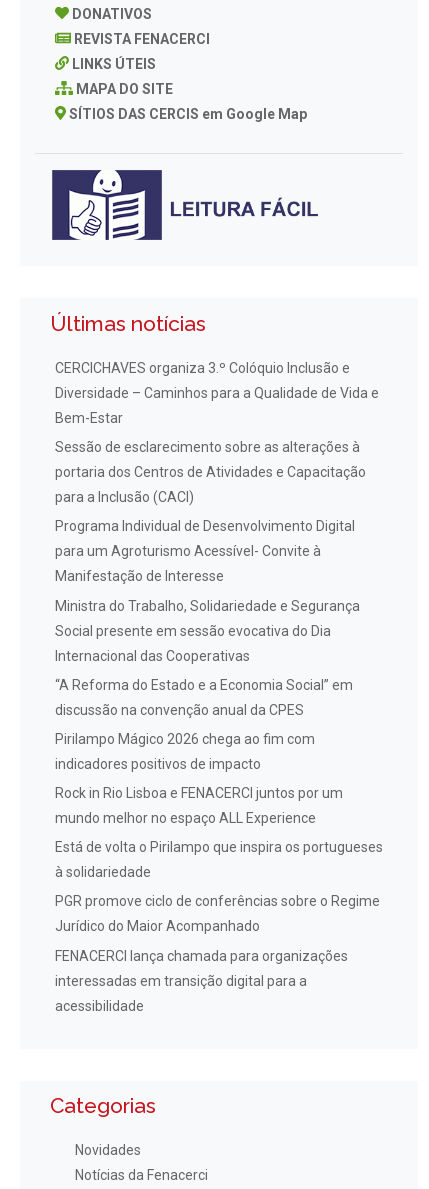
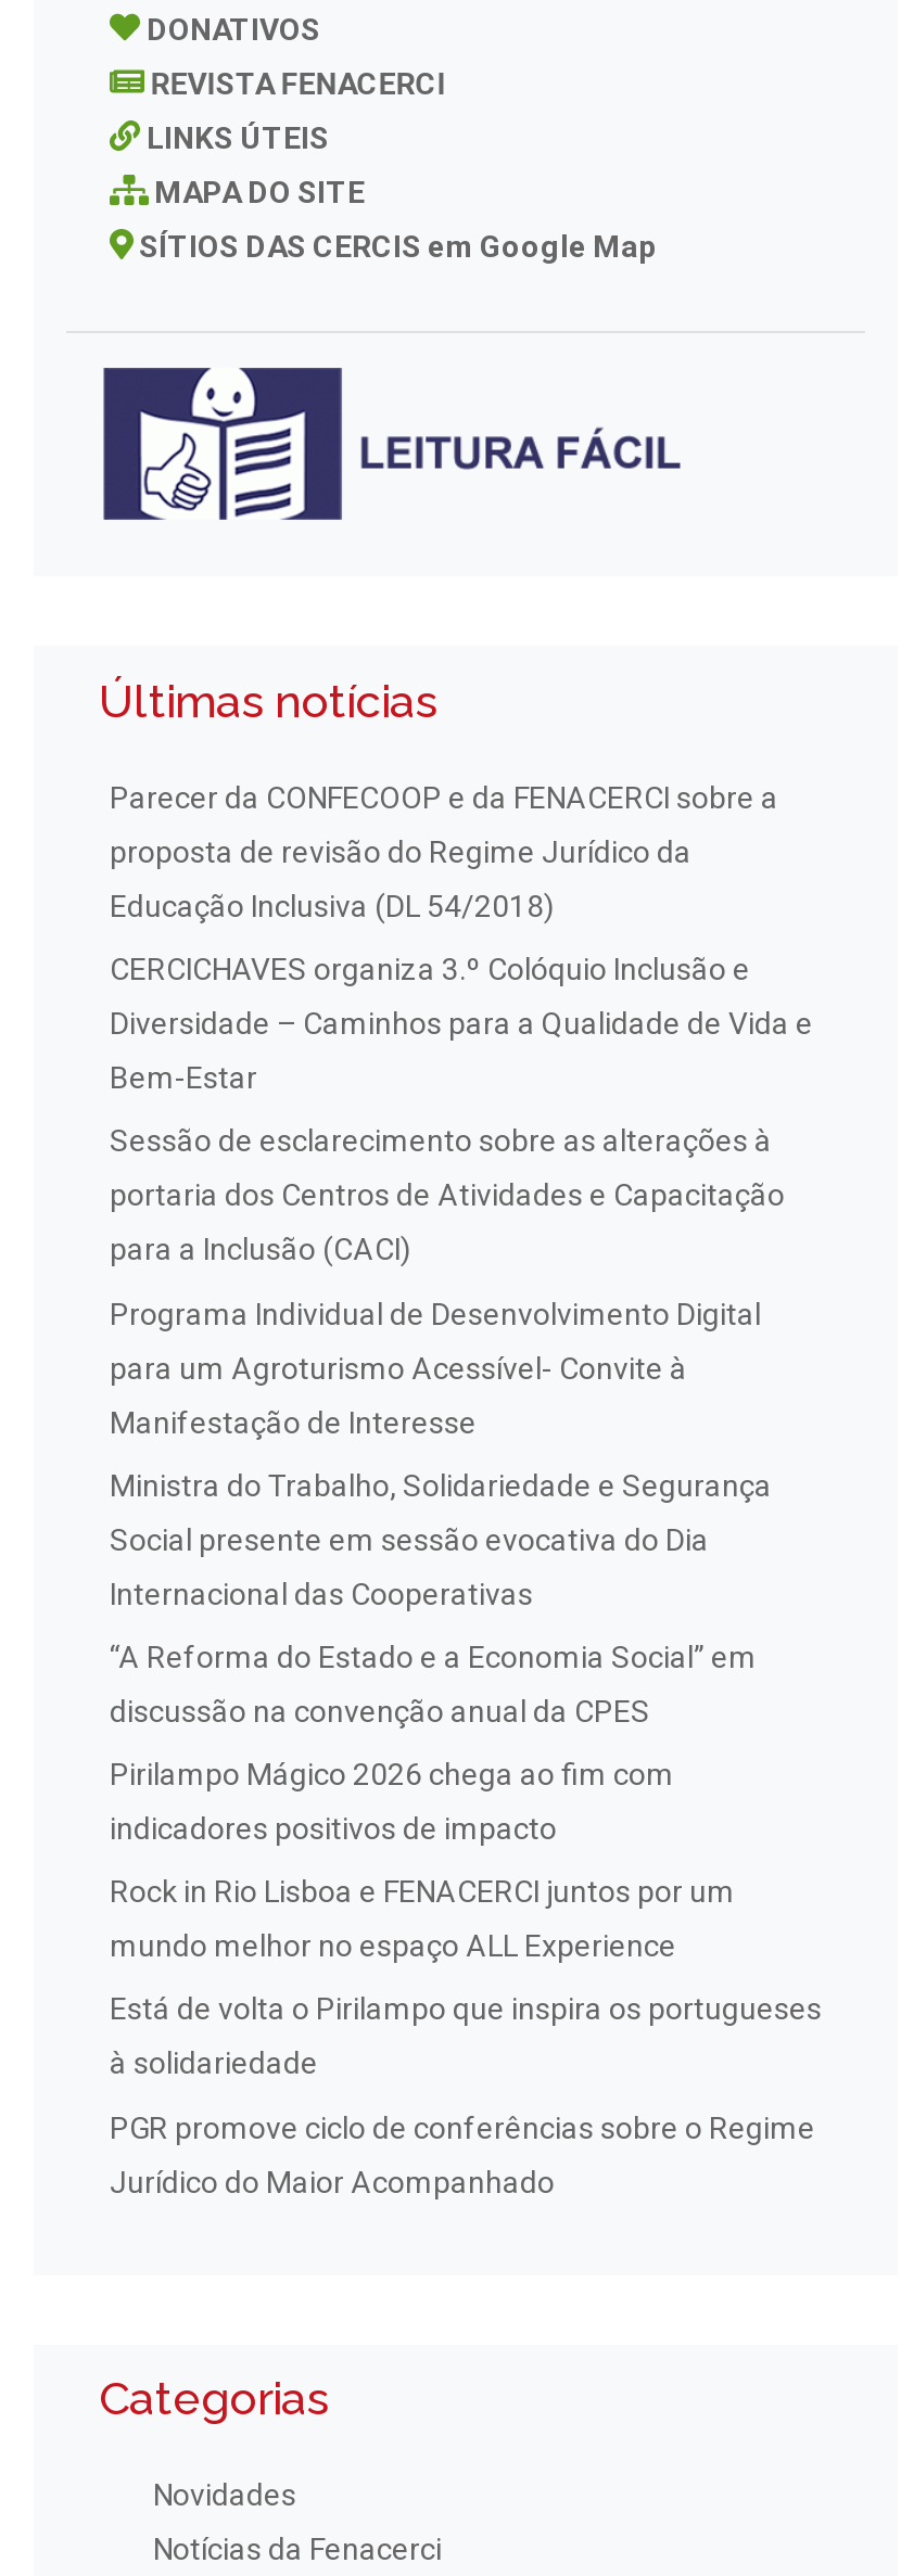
none -> [110,780,778,923] Parecer da CONFECOOP e da FENACERCI sobre a | proposta de revisão do Regime Jurídico da | Educação Inclusiva (DL 54/2018)
moved [55,360,383,934] -> [110,952,822,2199]: CERCICHAVES organiza 3.º Colóquio Inclusão e | Diversidade – Caminhos para a Qualidade de Vida e | Bem-Estar | ... | PGR promove ciclo de conferências sobre o Regime | Jurídico do Maior Acompanhado
[55,948,348,1014] FENACERCI lança chamada para organizações | interessadas em transição digital para a | acessibilidade -> none

